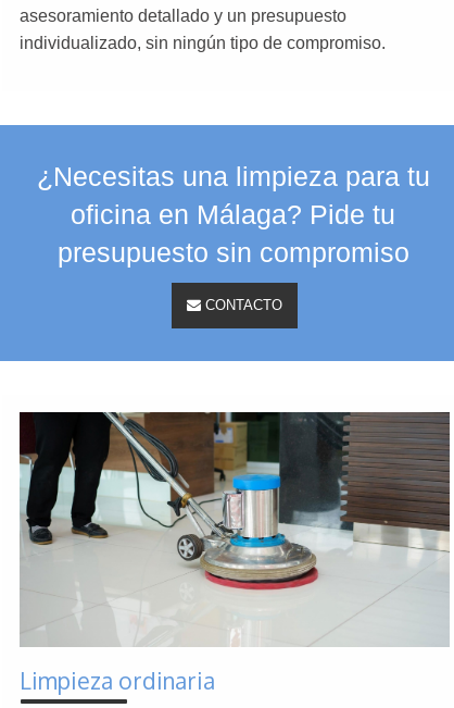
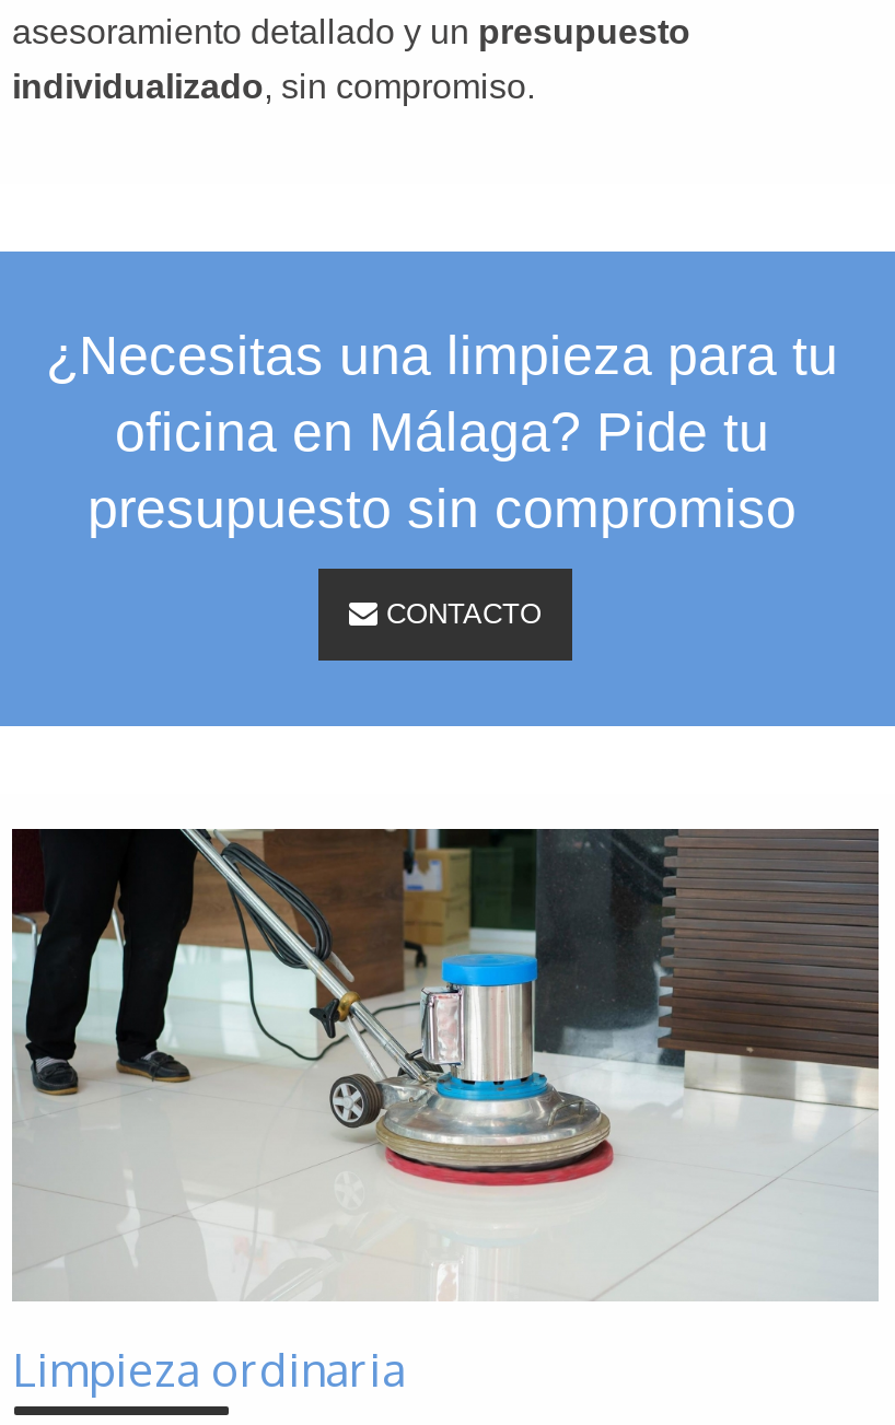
[20,34,386,52] individualizado, sin ningún tipo de compromiso. -> [12,68,535,105] individualizado, sin compromiso.

